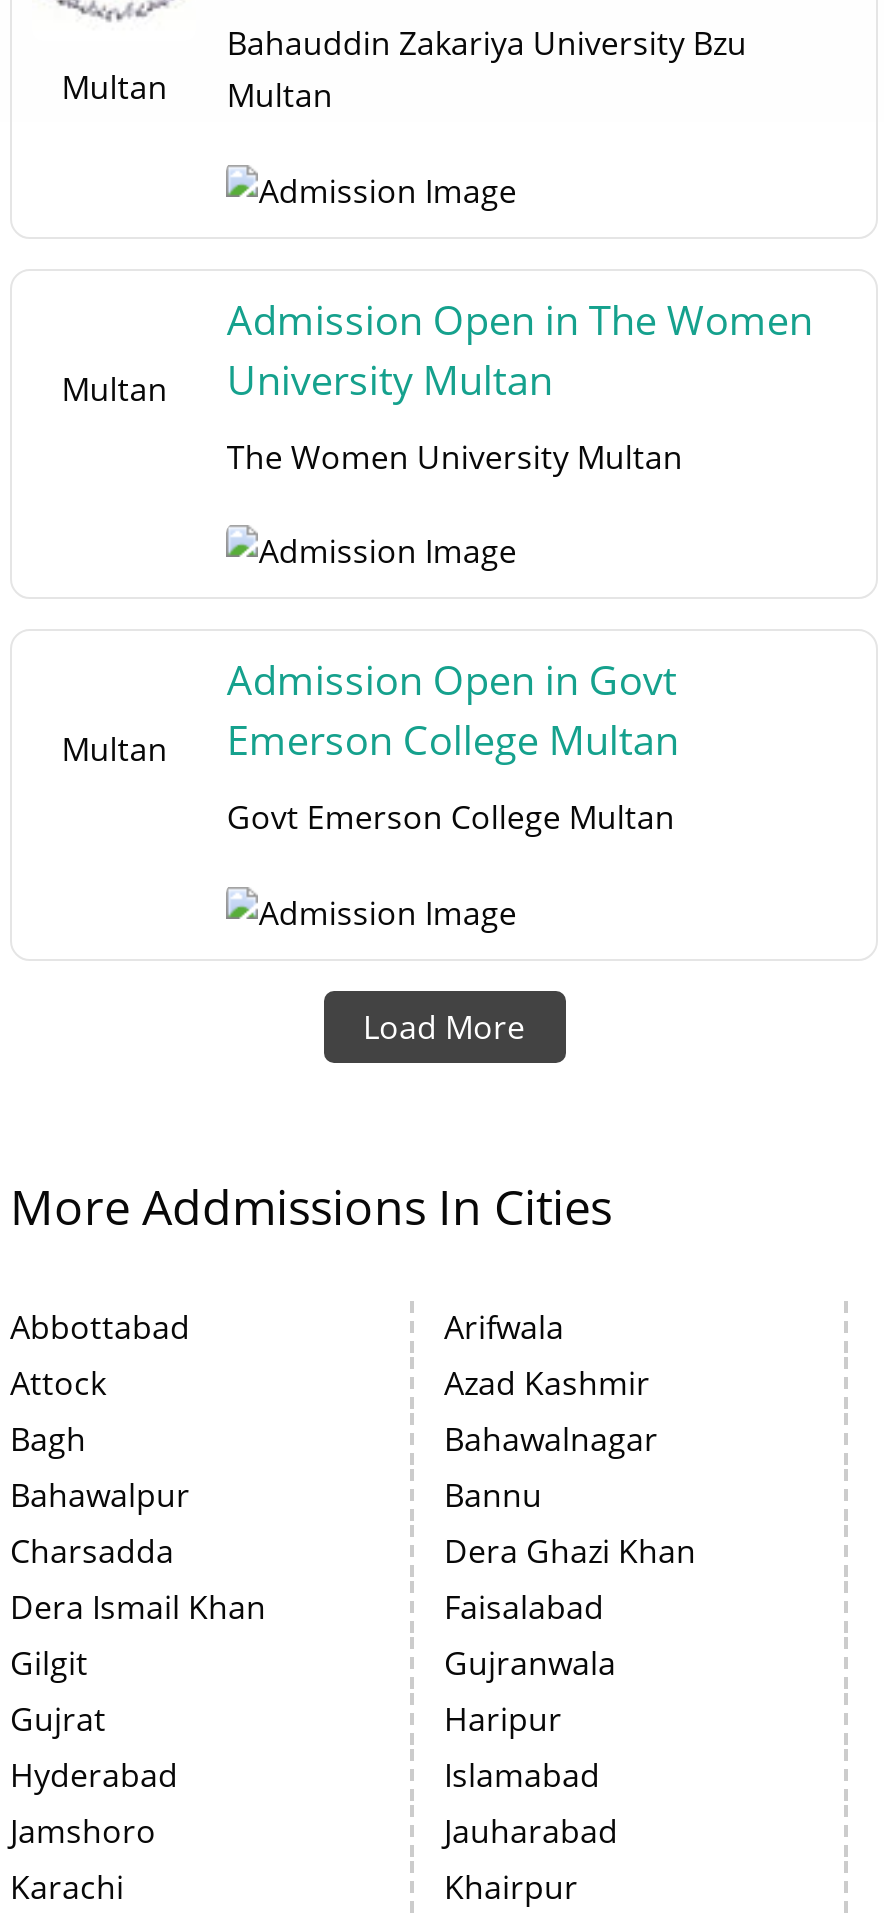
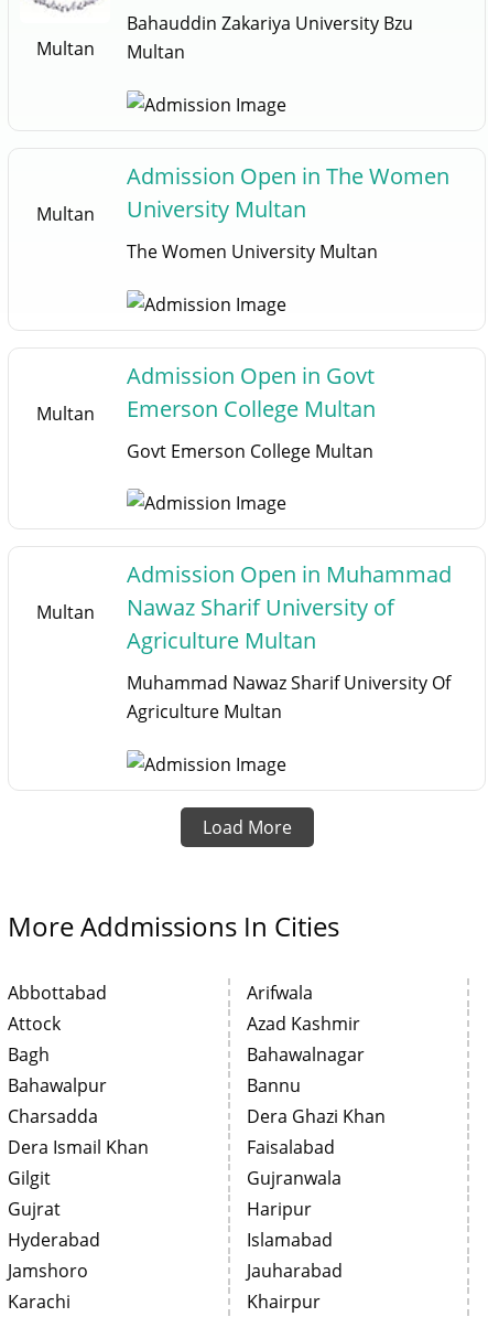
none -> [36,601,94,625] Multan
none -> [127,560,452,724] Admission Open in Muhammad | Nawaz Sharif University of | Agriculture Multan | Muhammad Nawaz Sharif University Of | Agriculture Multan

